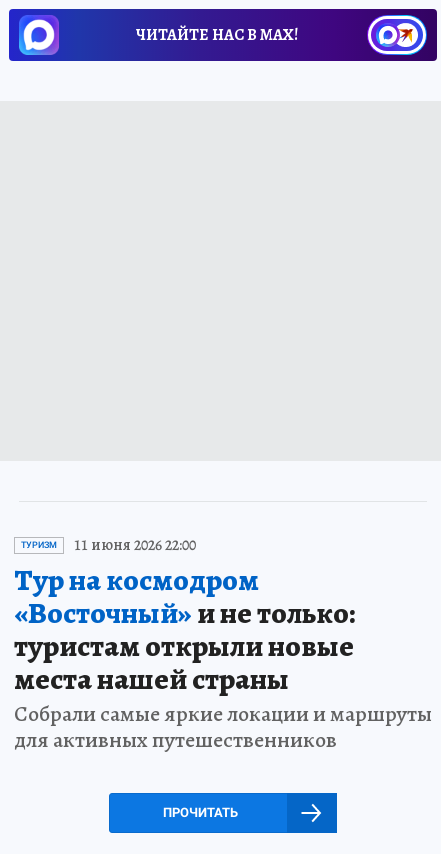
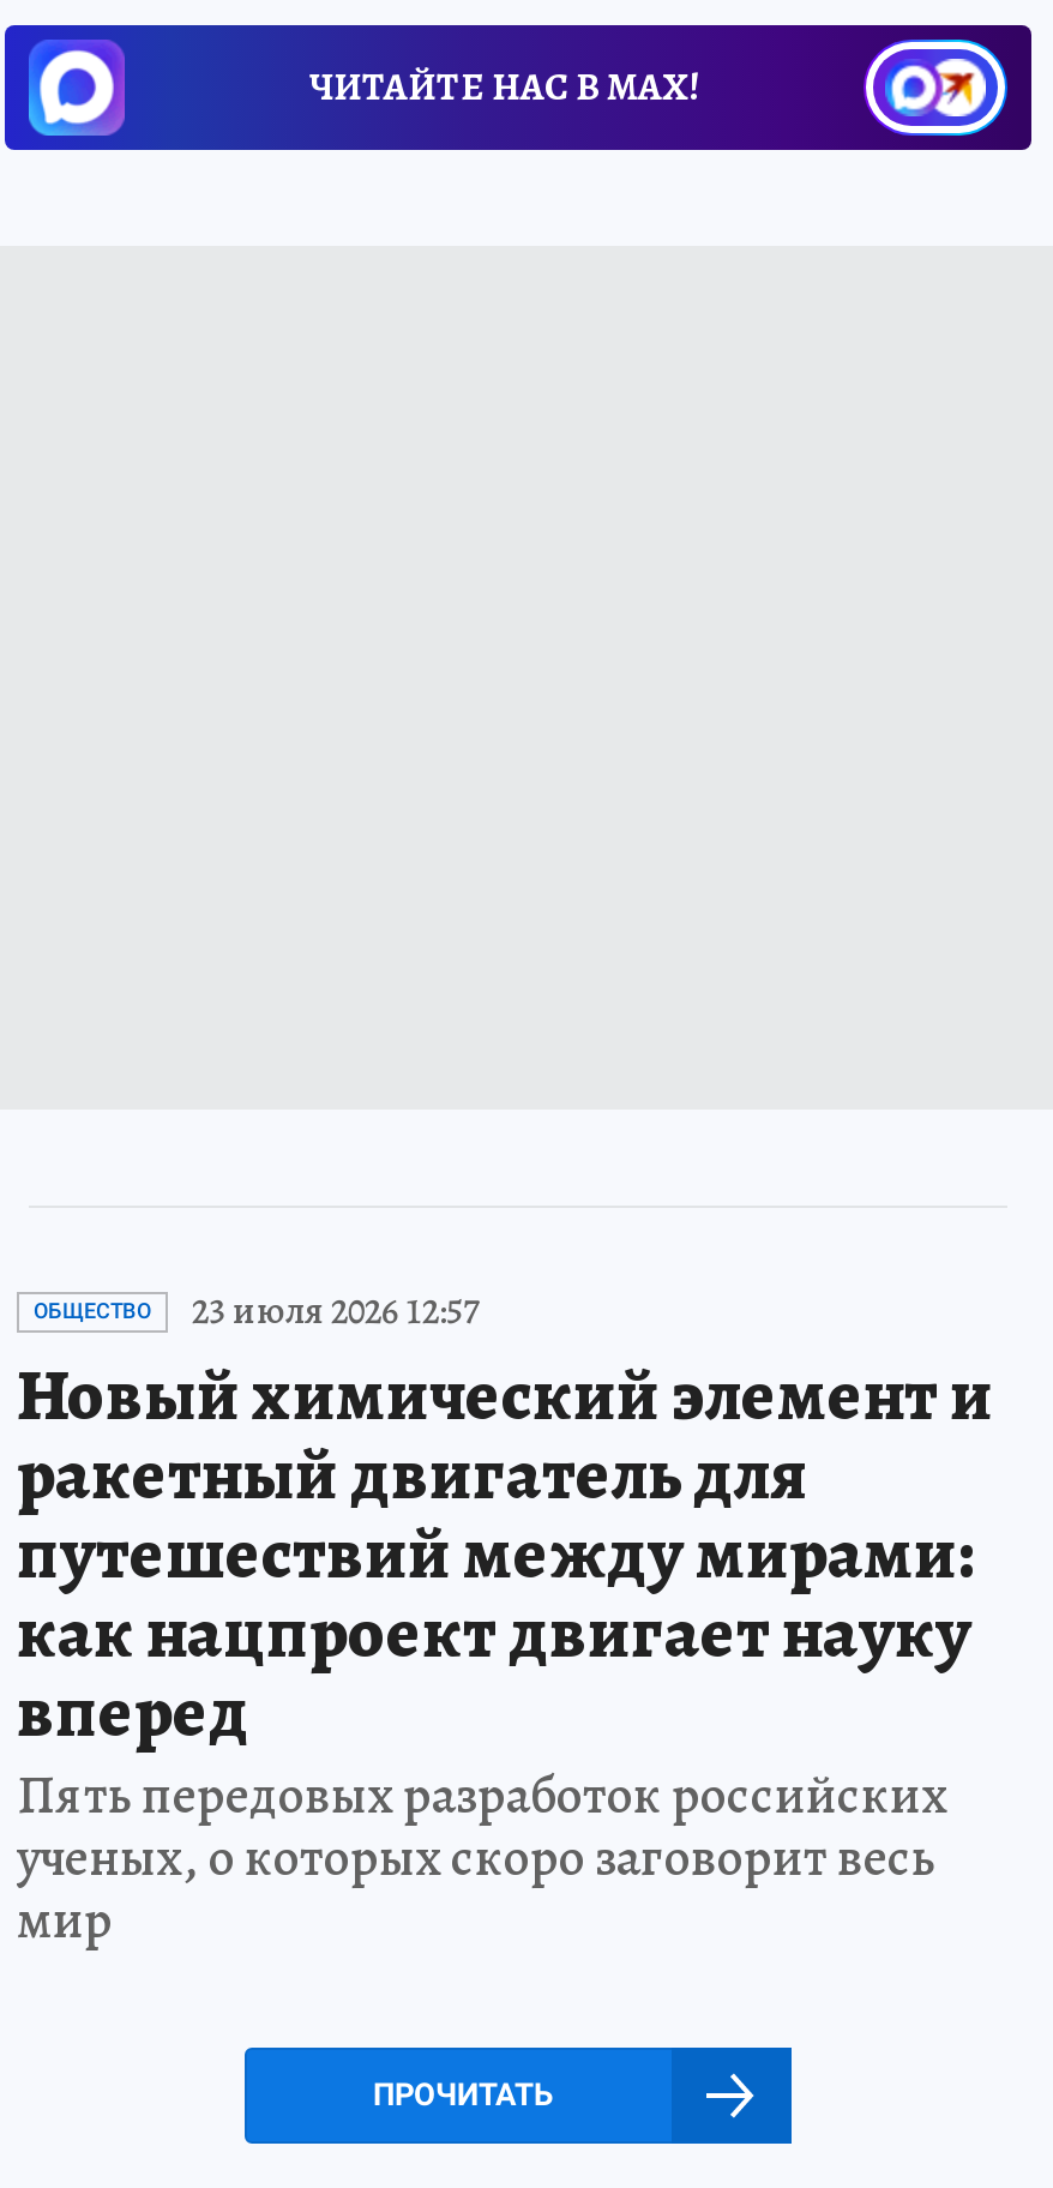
[14,534,432,755] ТУРИЗМ | 11 июня 2026 22:00 | Тур на космодром | «Восточный»и не только: | туристам открыли новые | места нашей страны | Собрали самые яркие локации и маршруты | для активных путешественников -> [17,1286,993,1958] ОБЩЕСТВО | 23 июля 2026 12:57 | Новый химический элемент и | ракетный двигатель для | путешествий между мирами: | как нацпроект двигает науку | вперед | Пять передовых разработок российских | ученых, о которых скоро заговорит весь | мир

